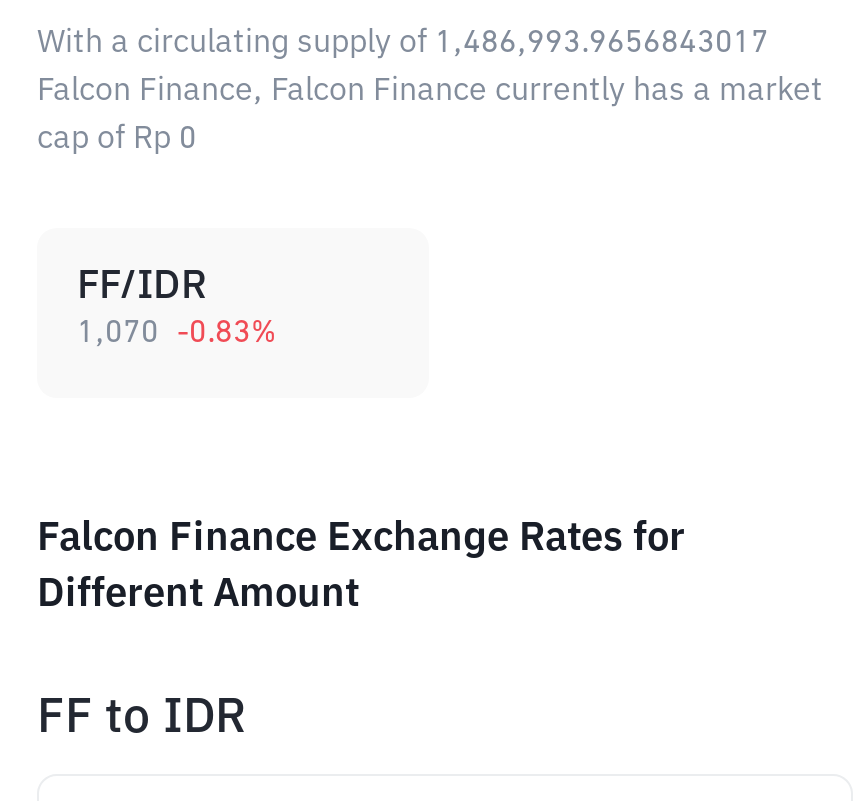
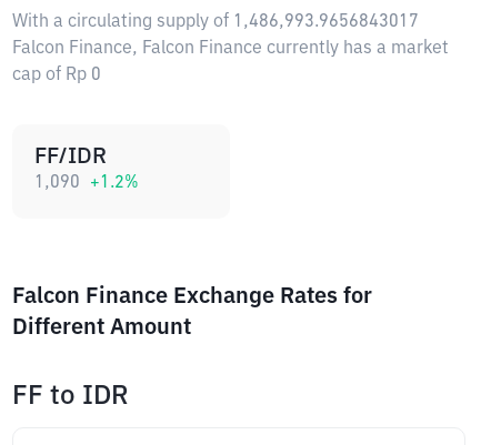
[77,318,277,350] 1,070 -0.83% -> [34,174,139,192] 1,090 + 1.2%

